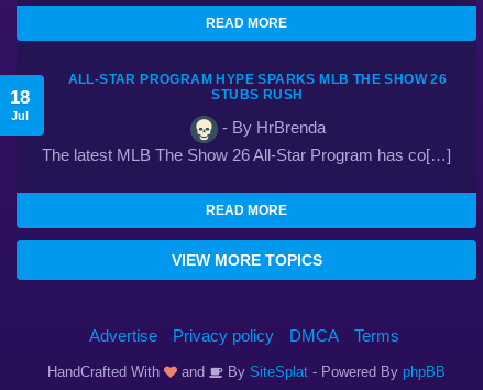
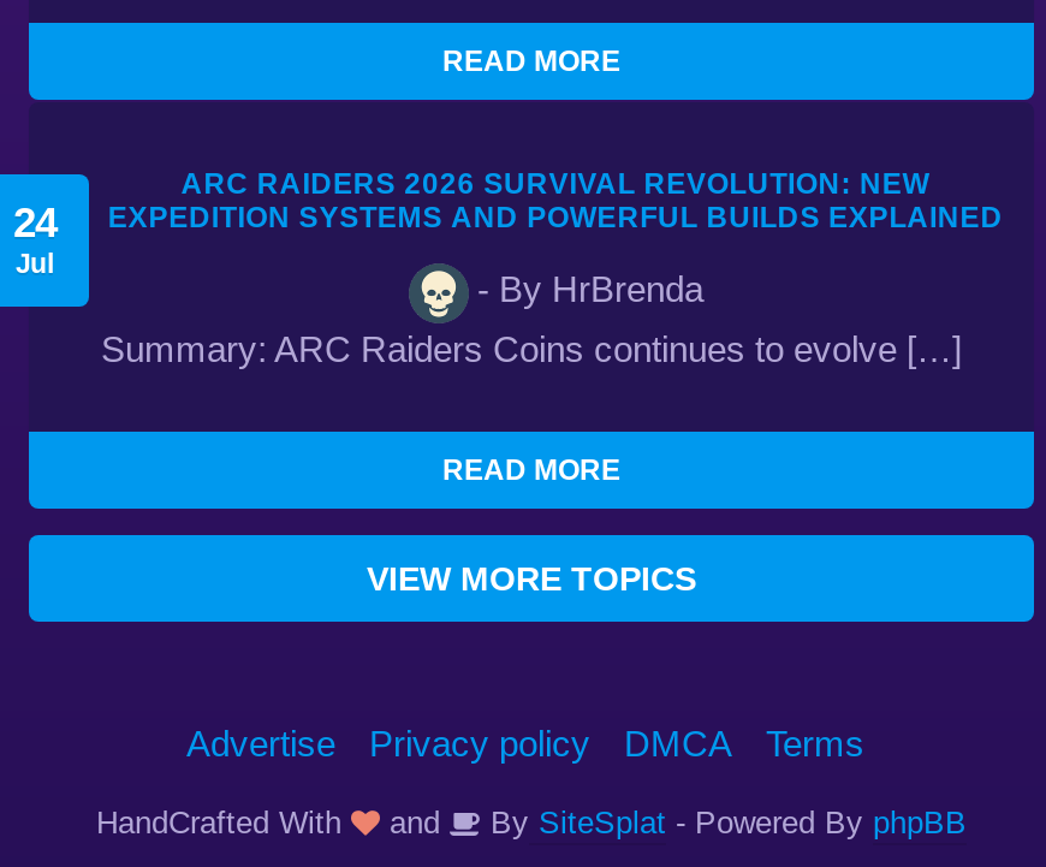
[68,72,447,102] ALL-STAR PROGRAM HYPE SPARKS MLB THE SHOW 26 | STUBS RUSH -> [108,167,1003,234] ARC RAIDERS 2026 SURVIVAL REVOLUTION: NEW | EXPEDITION SYSTEMS AND POWERFUL BUILDS EXPLAINED
[9,86,29,108] 18 -> [13,199,57,247] 24
[42,145,451,164] The latest MLB The Show 26 All-Star Program has co[…] -> [101,328,962,369] Summary: ARC Raiders Coins continues to evolve […]

